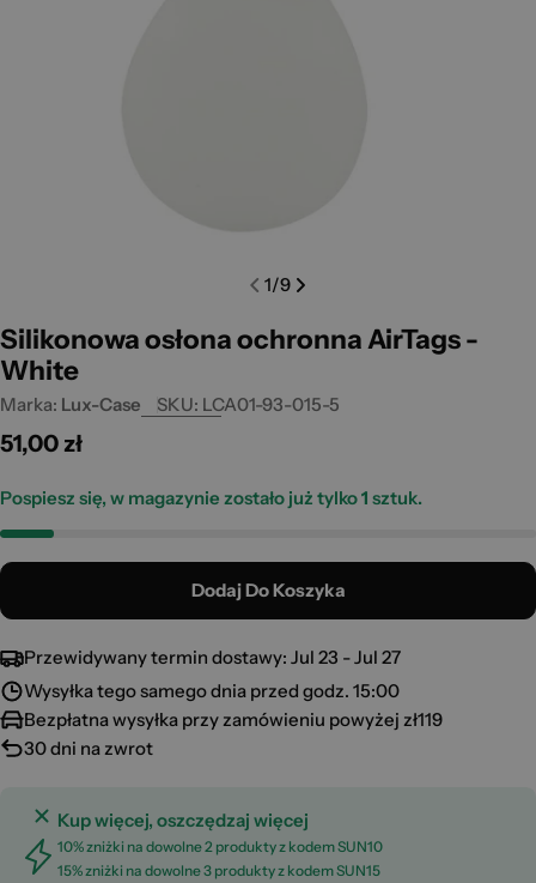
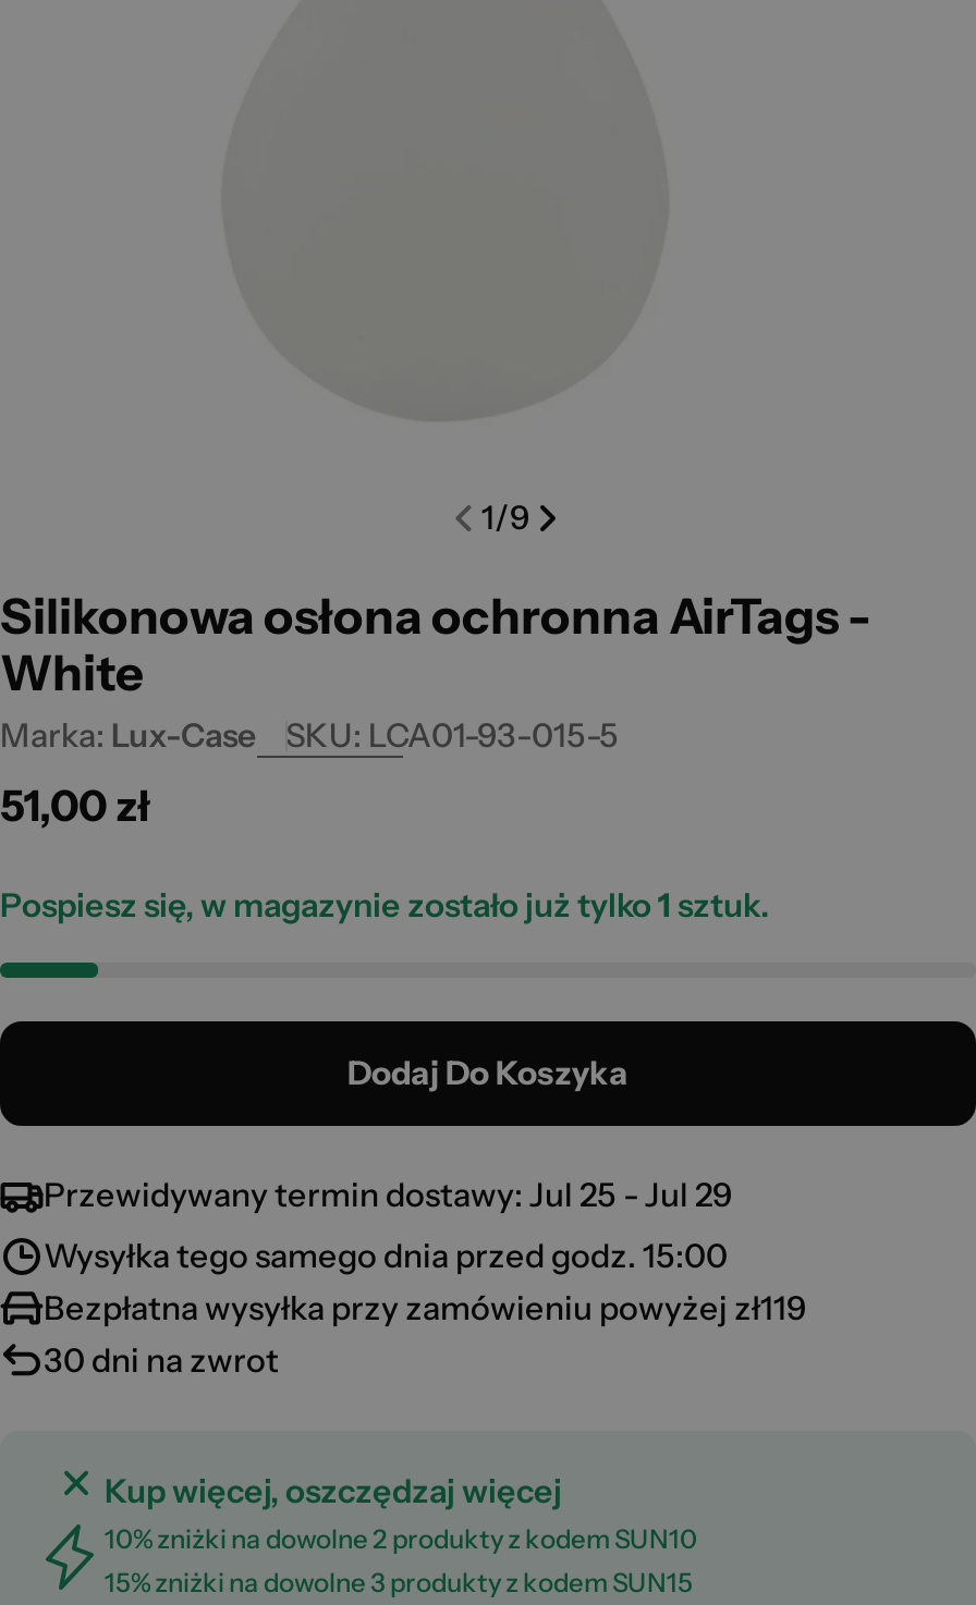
[24,646,401,669] Przewidywany termin dostawy: Jul 23 - Jul 27 -> [44,1174,732,1215] Przewidywany termin dostawy: Jul 25 - Jul 29

